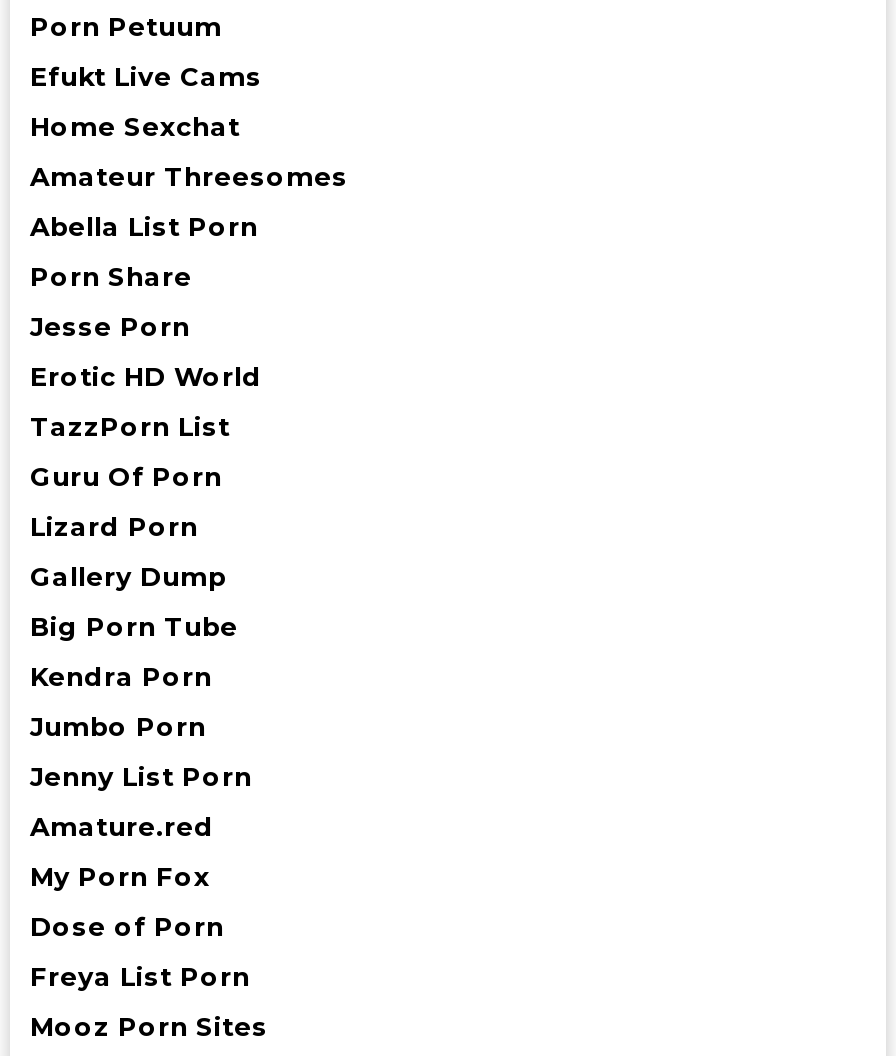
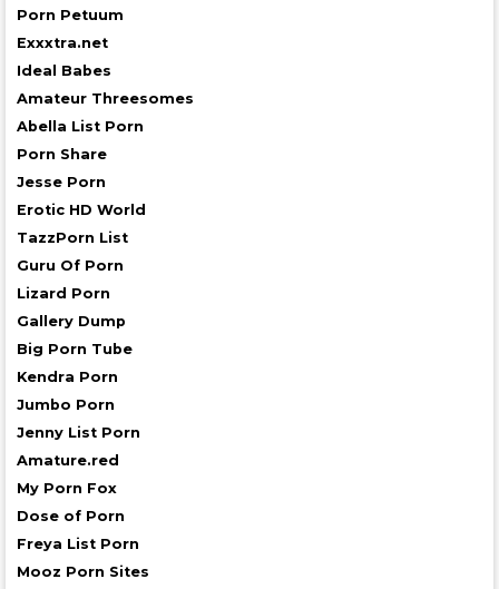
[30,62,262,92] Efukt Live Cams -> [17,35,108,51] Exxxtra.net
[30,112,240,142] Home Sexchat -> [17,62,111,79] Ideal Babes

